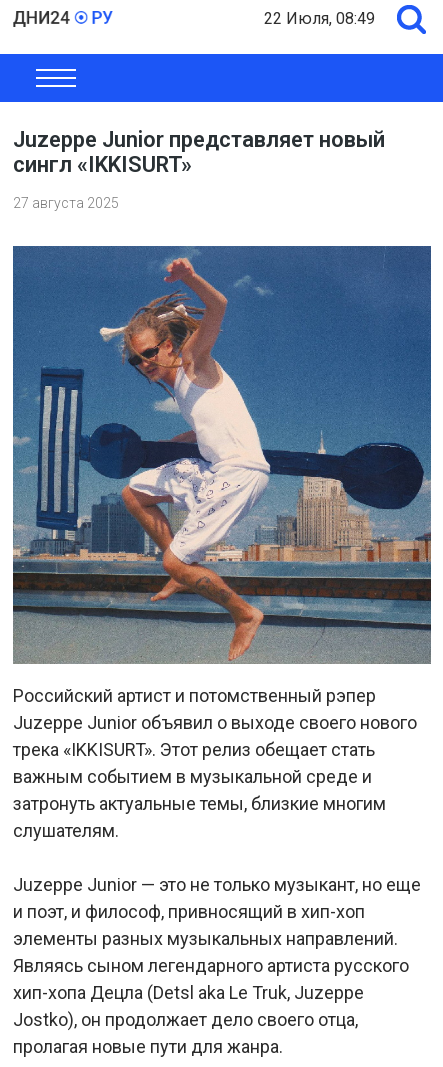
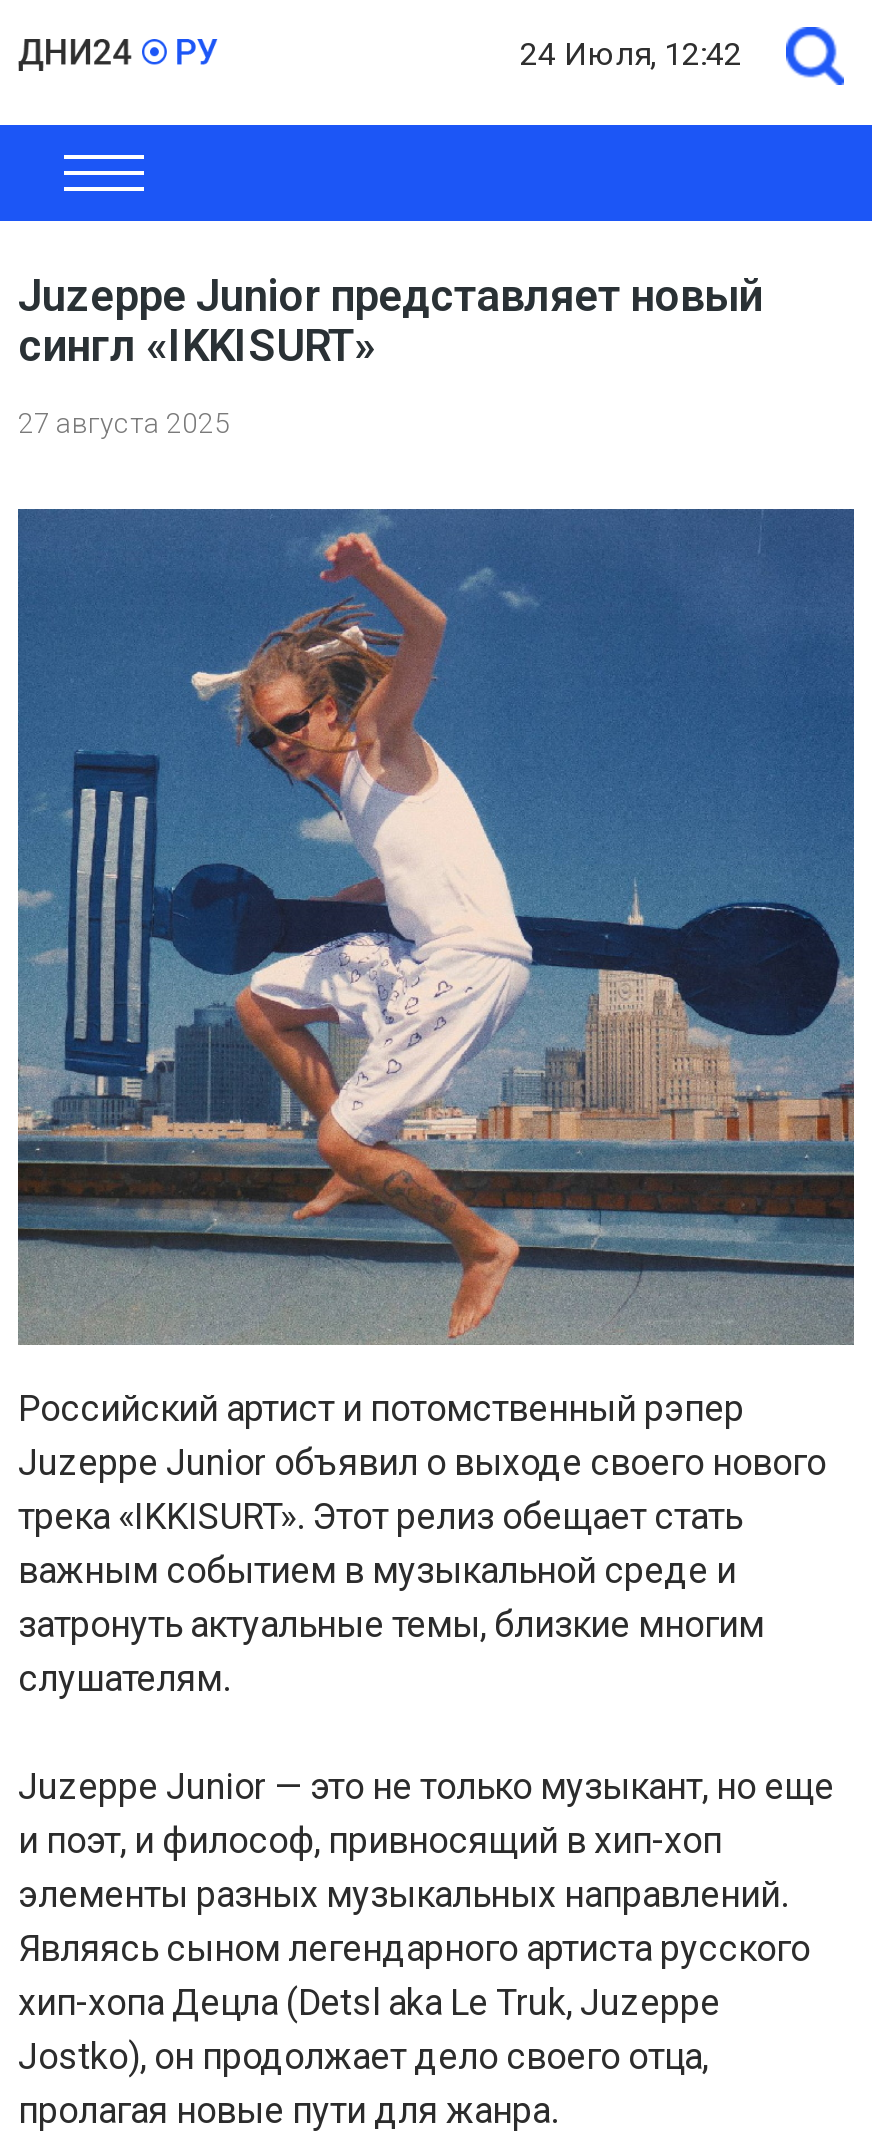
[264,9,375,28] 22 Июля, 08:49 -> [520,35,742,73] 24 Июля, 12:42

